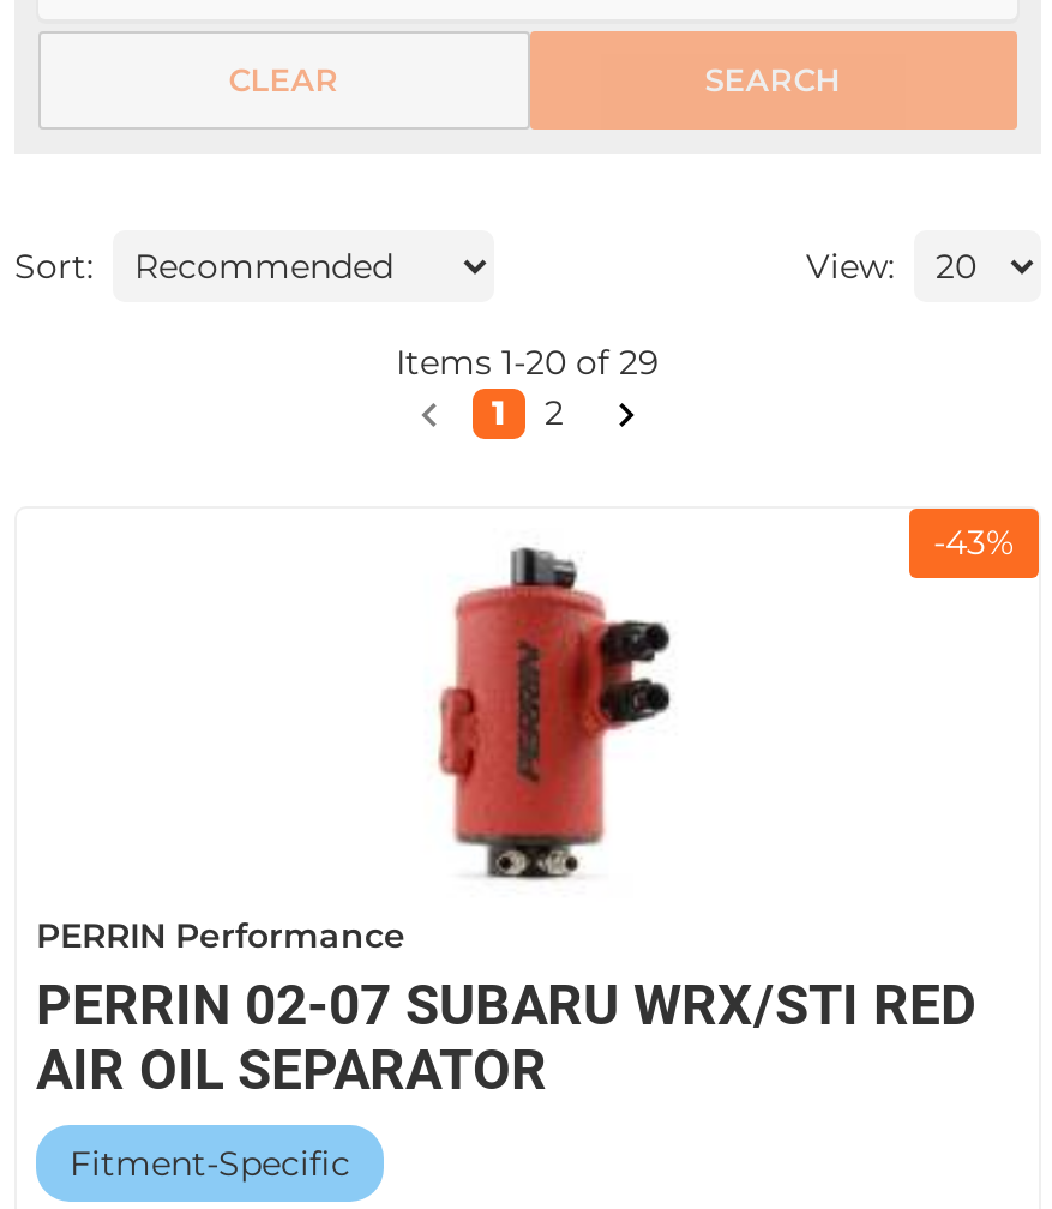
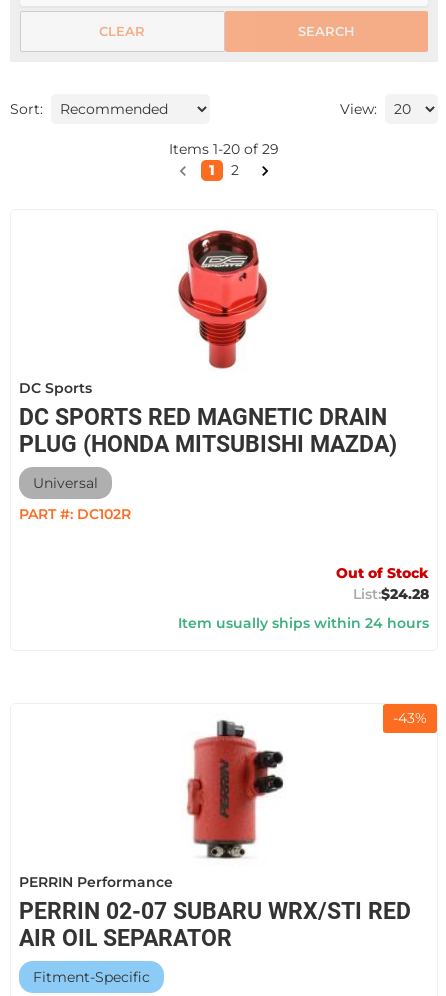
none -> [19,229,429,632] [image] | DC Sports | DC SPORTS RED MAGNETIC DRAIN | PLUG (HONDA MITSUBISHI MAZDA) | Universal | PART #: DC102R | Out of Stock | $24.28 | Item usually ships within 24 hours

